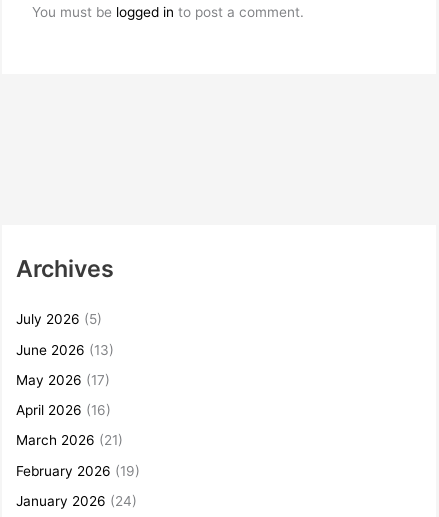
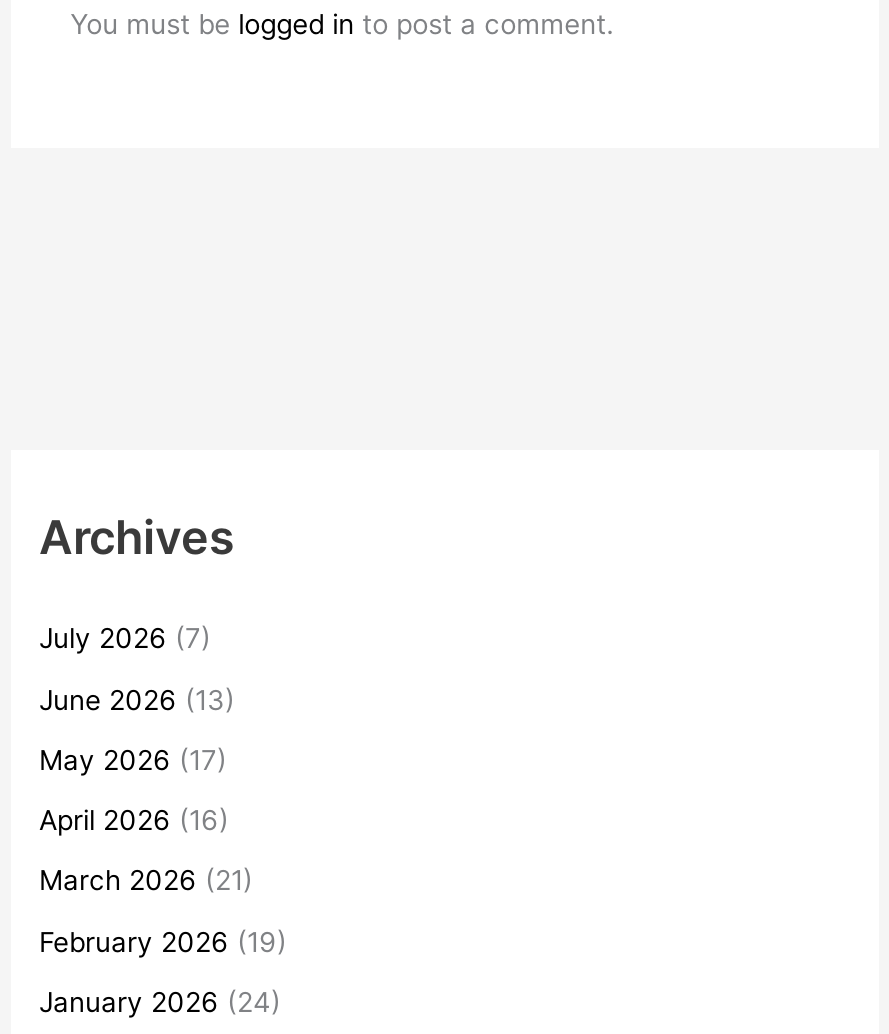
[16,311,102,327] July 2026 (5) -> [39,623,211,655] July 2026 (7)

